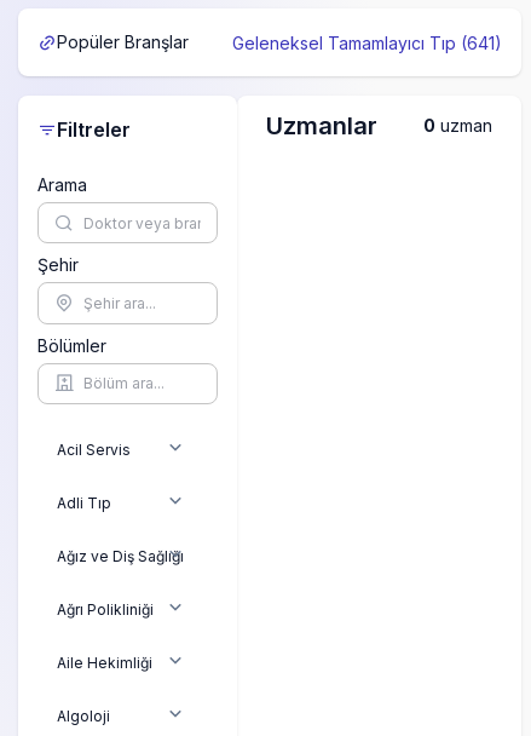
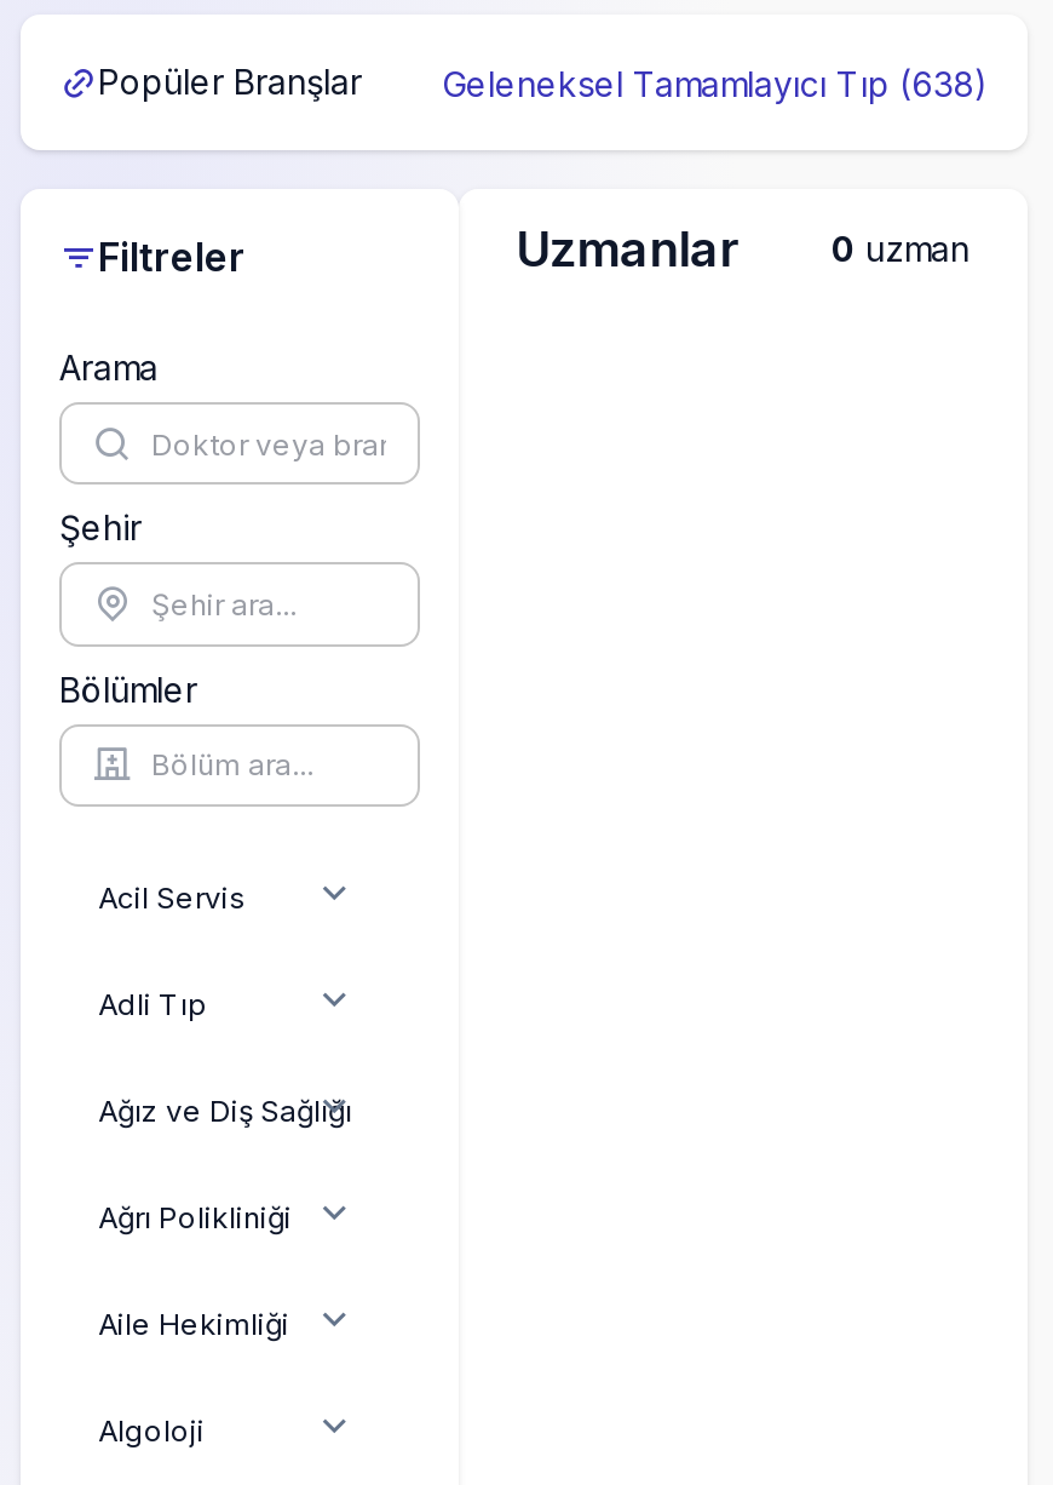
[232,33,502,53] Geleneksel Tamamlayıcı Tıp (641) -> [442,63,989,104] Geleneksel Tamamlayıcı Tıp (638)

